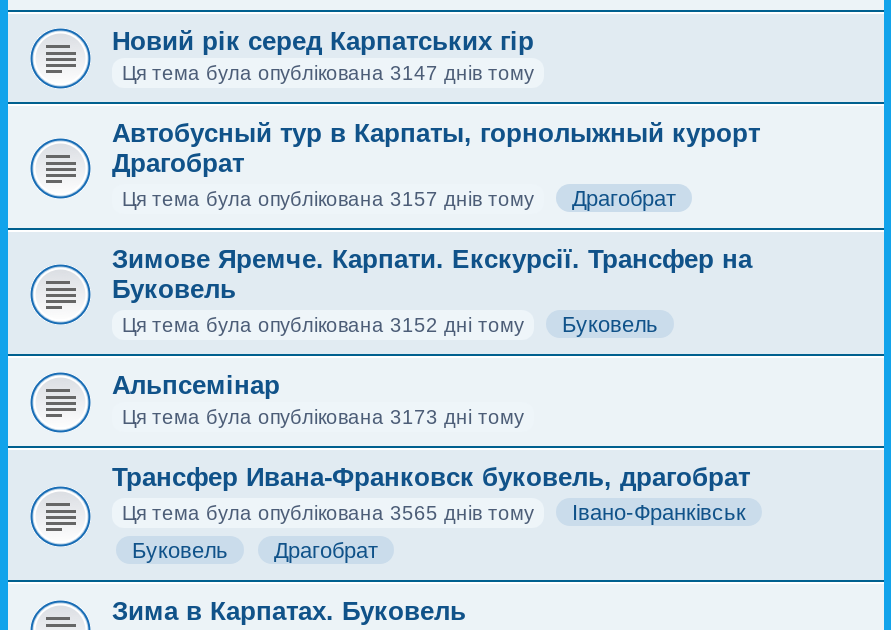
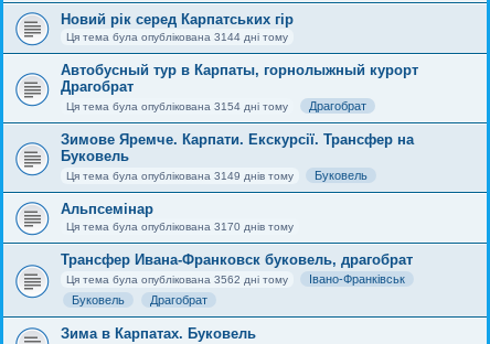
[122,62,534,84] Ця тема була опублікована 3147 днів тому -> [66,31,288,43] Ця тема була опублікована 3144 дні тому
[122,188,534,210] Ця тема була опублікована 3157 днів тому -> [66,100,288,112] Ця тема була опублікована 3154 дні тому
[122,314,524,336] Ця тема була опублікована 3152 дні тому -> [66,170,294,182] Ця тема була опублікована 3149 днів тому
[122,406,524,428] Ця тема була опублікована 3173 дні тому -> [66,221,294,233] Ця тема була опублікована 3170 днів тому
[122,502,534,524] Ця тема була опублікована 3565 днів тому -> [66,273,288,286] Ця тема була опублікована 3562 дні тому

